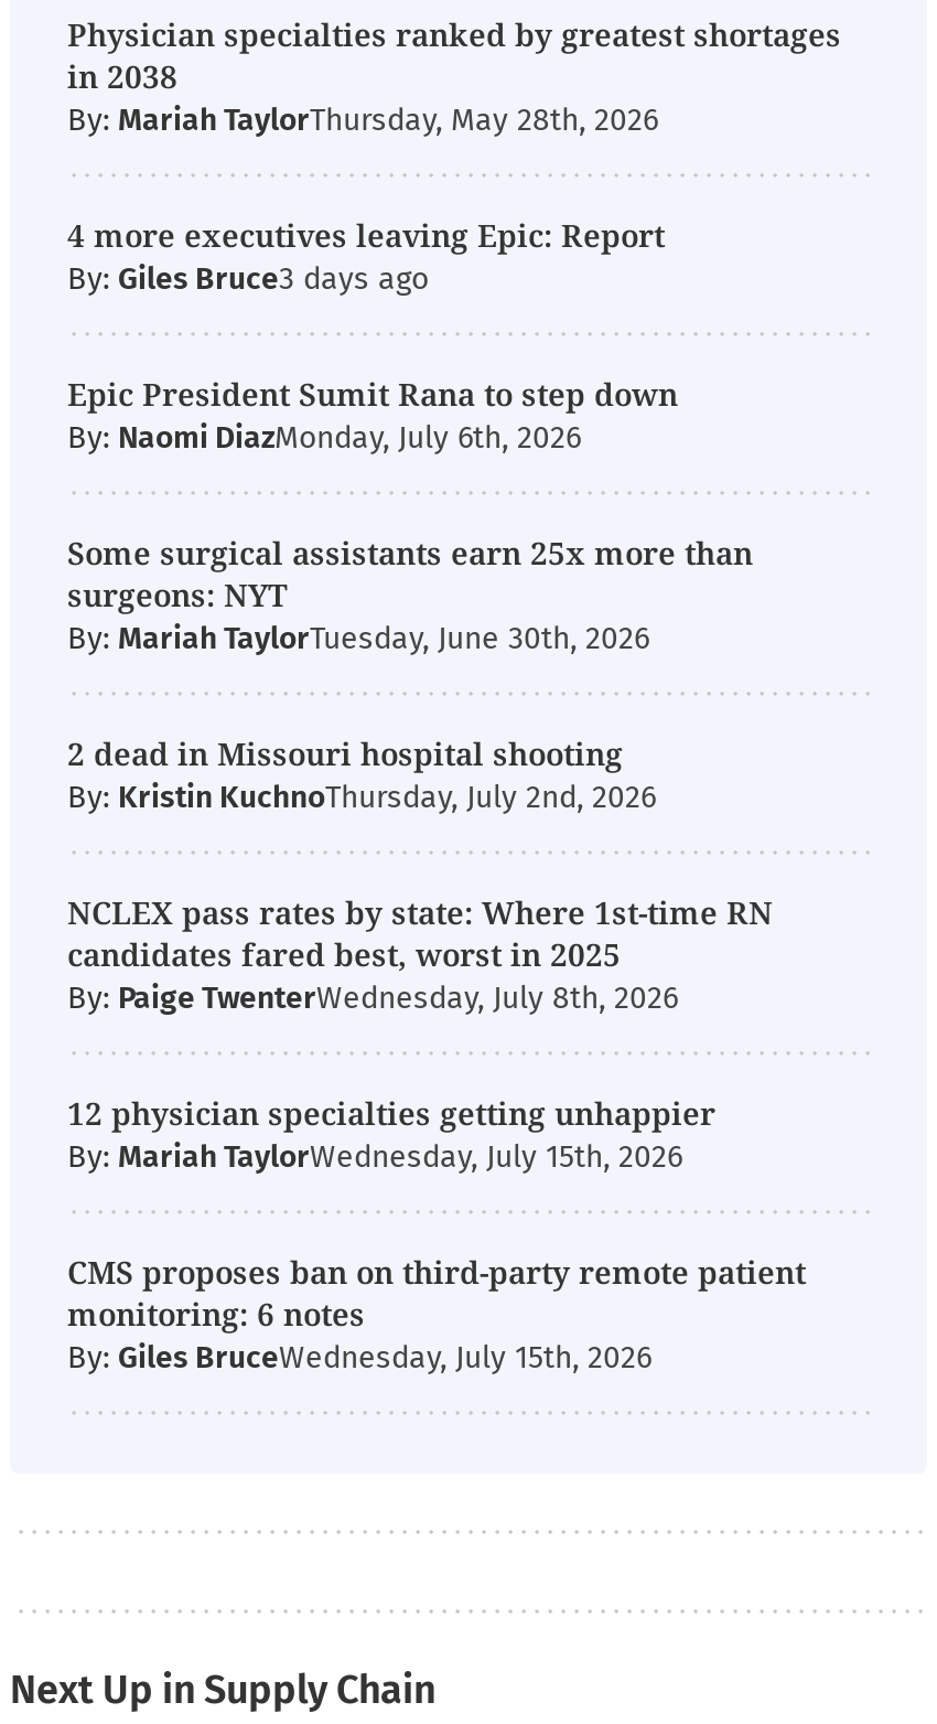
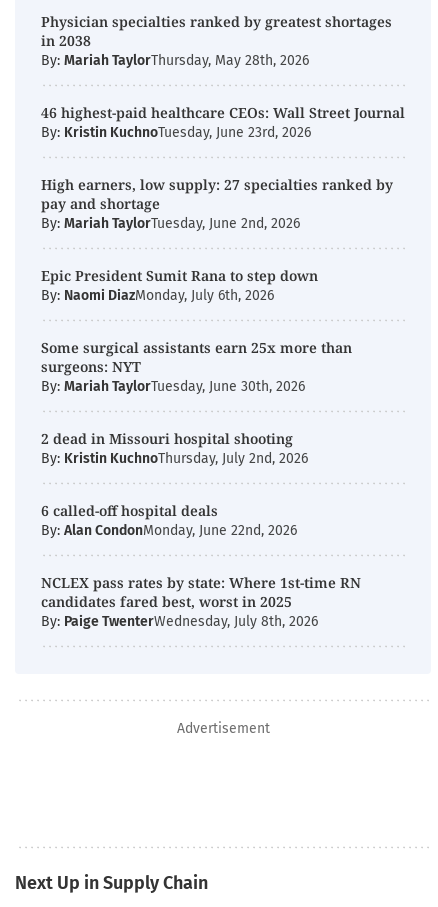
[67,214,665,298] 4 more executives leaving Epic: Report | By: Giles Bruce -> [41,103,405,232] 46 highest-paid healthcare CEOs: Wall Street Journal | By: Kristin KuchnoTuesday, June 23rd, 2026 | High earners, low supply: 27 specialties ranked by | pay and shortage | By: Mariah TaylorTuesday, June 2nd, 2026
none -> [41,501,297,539] 6 called-off hospital deals | By: Alan CondonMonday, June 22nd, 2026
moved [67,891,773,1017] -> [41,573,361,630]: NCLEX pass rates by state: Where 1st-time RN | candidates fared best, worst in 2025 | By: Paige TwenterWednesday, July 8th, 2026
[67,1092,806,1377] 12 physician specialties getting unhappier | By: Mariah TaylorWednesday, July 15th, 2026 | CMS proposes ban on third-party remote patient | monitoring: 6 notes | By: Giles BruceWednesday, July 15th, 2026 -> [176,720,269,737] Advertisement

